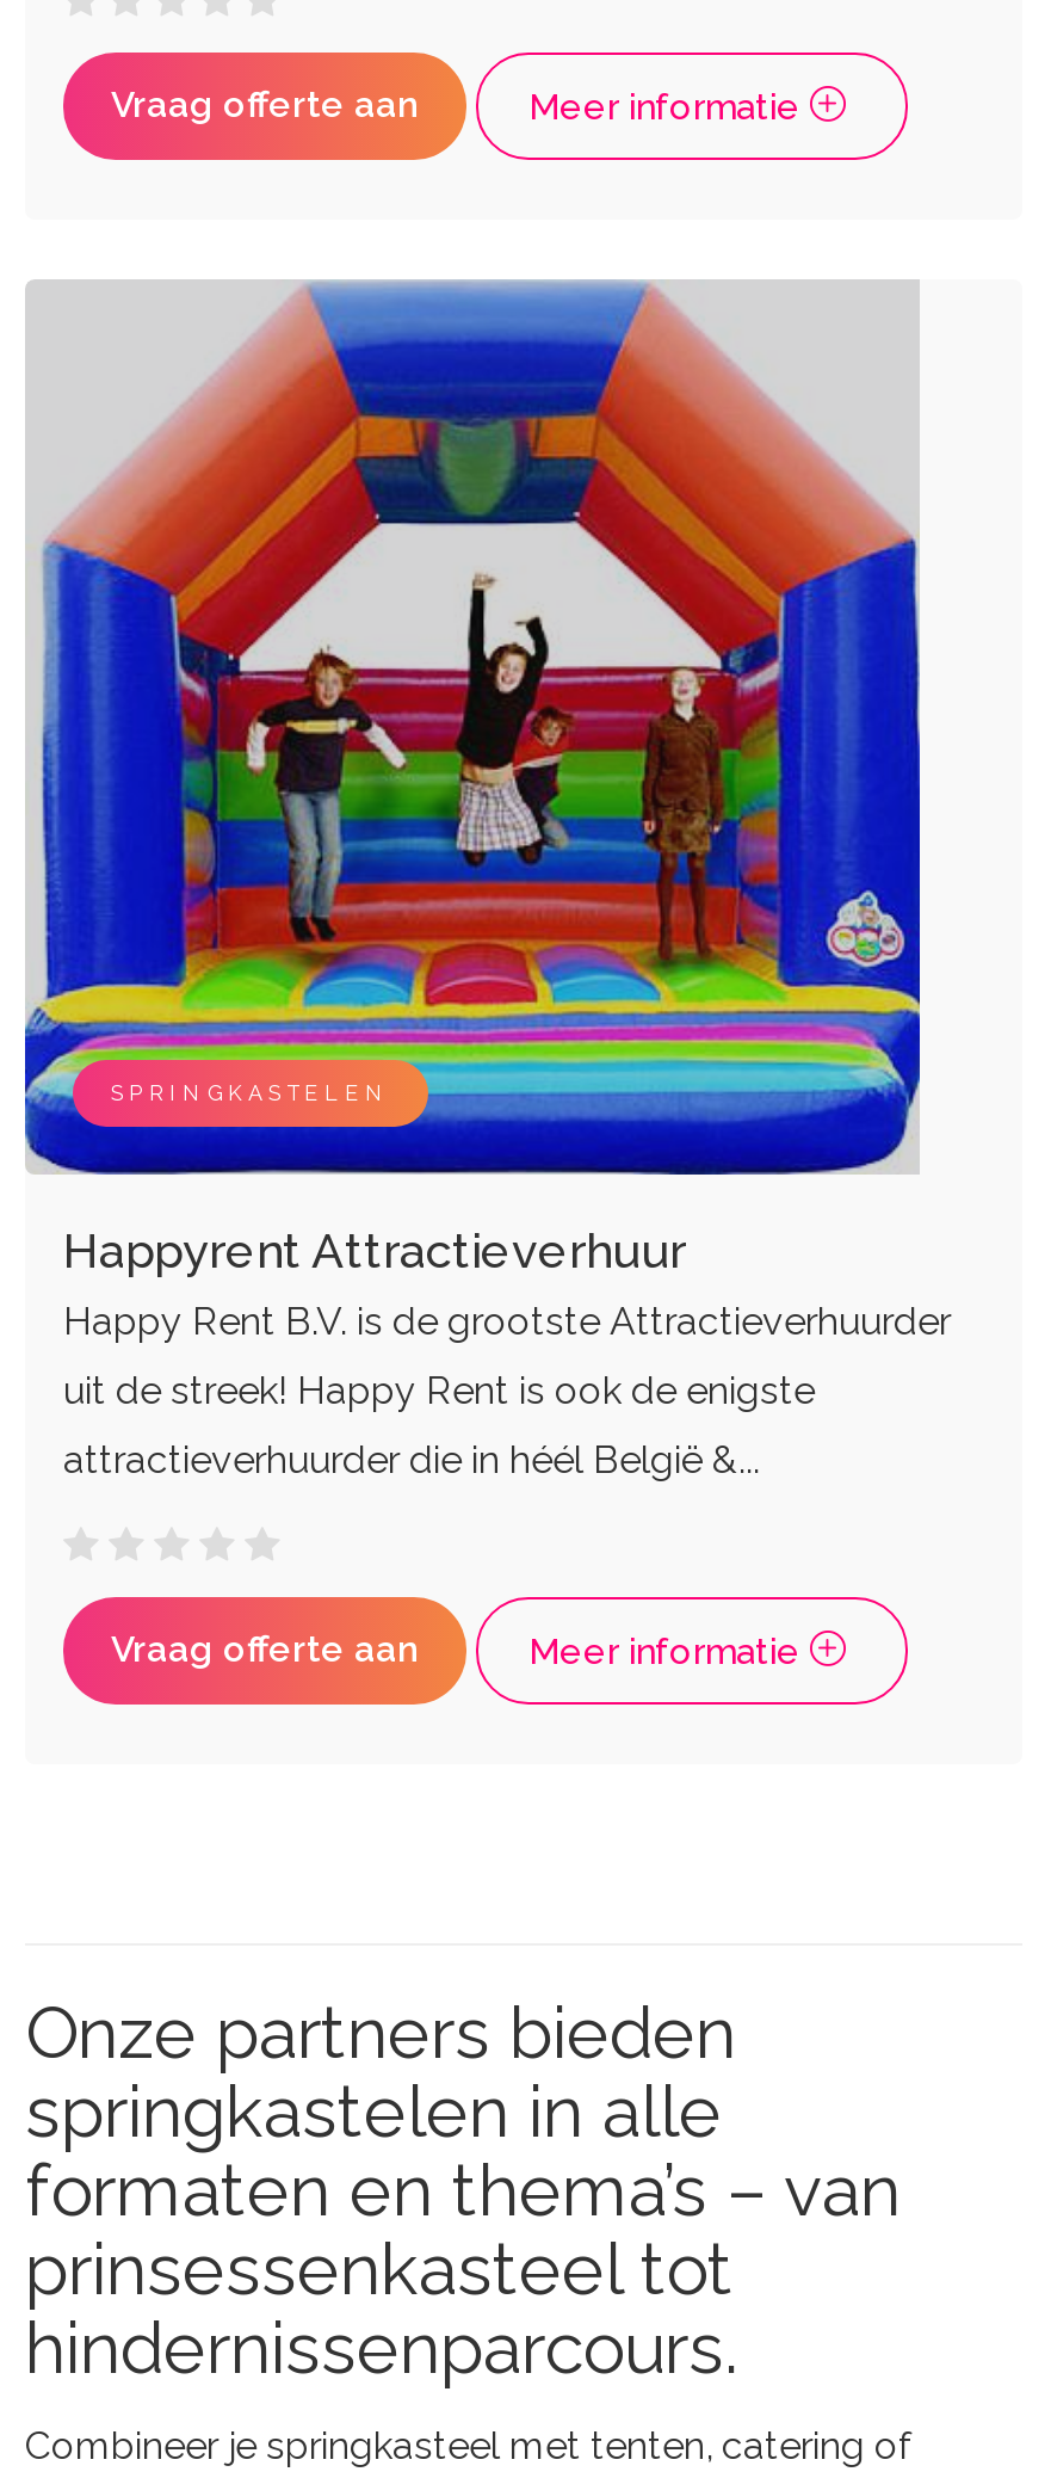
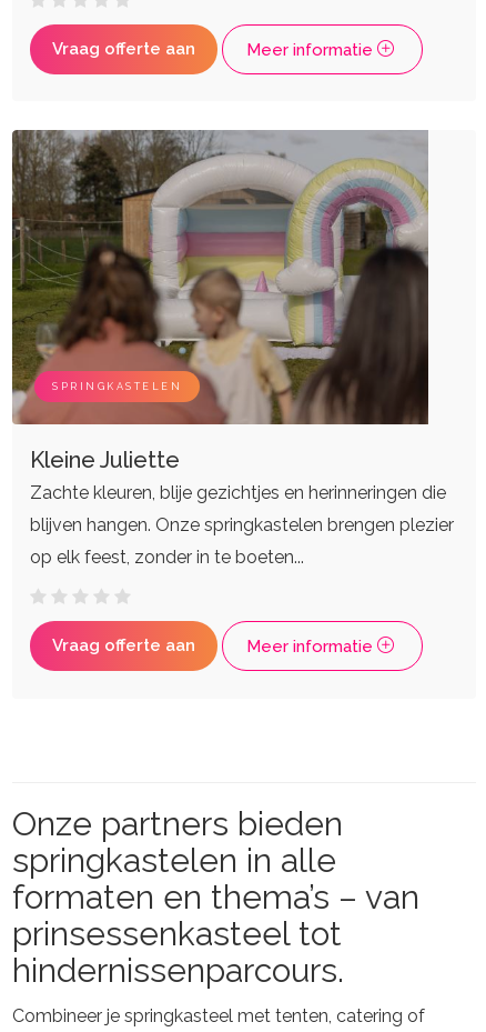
[23,279,951,1343] [image] | Happyrent Attractieverhuur | Happy Rent B.V. is de grootste Attractieverhuurder -> [11,130,446,503] [image] | Kleine Juliette | Zachte kleuren, blije gezichtjes en herinneringen die
[63,1367,815,1412] uit de streek! Happy Rent is ook de enigste -> [30,514,454,535] blijven hangen. Onze springkastelen brengen plezier
[63,1436,760,1481] attractieverhuurder die in héél België &... -> [30,546,304,567] op elk feest, zonder in te boeten...

